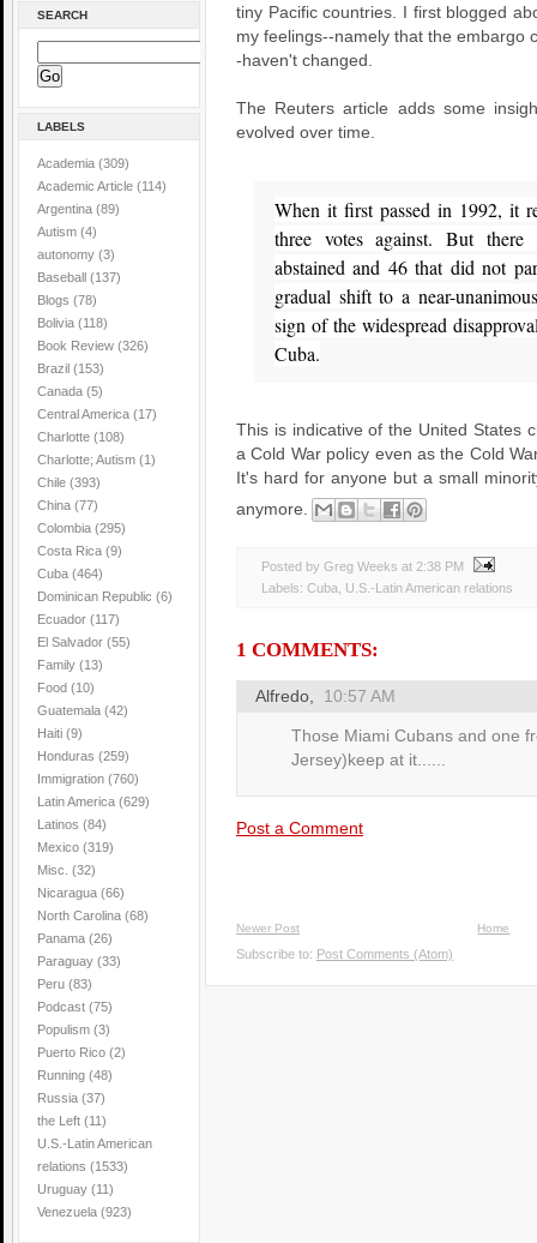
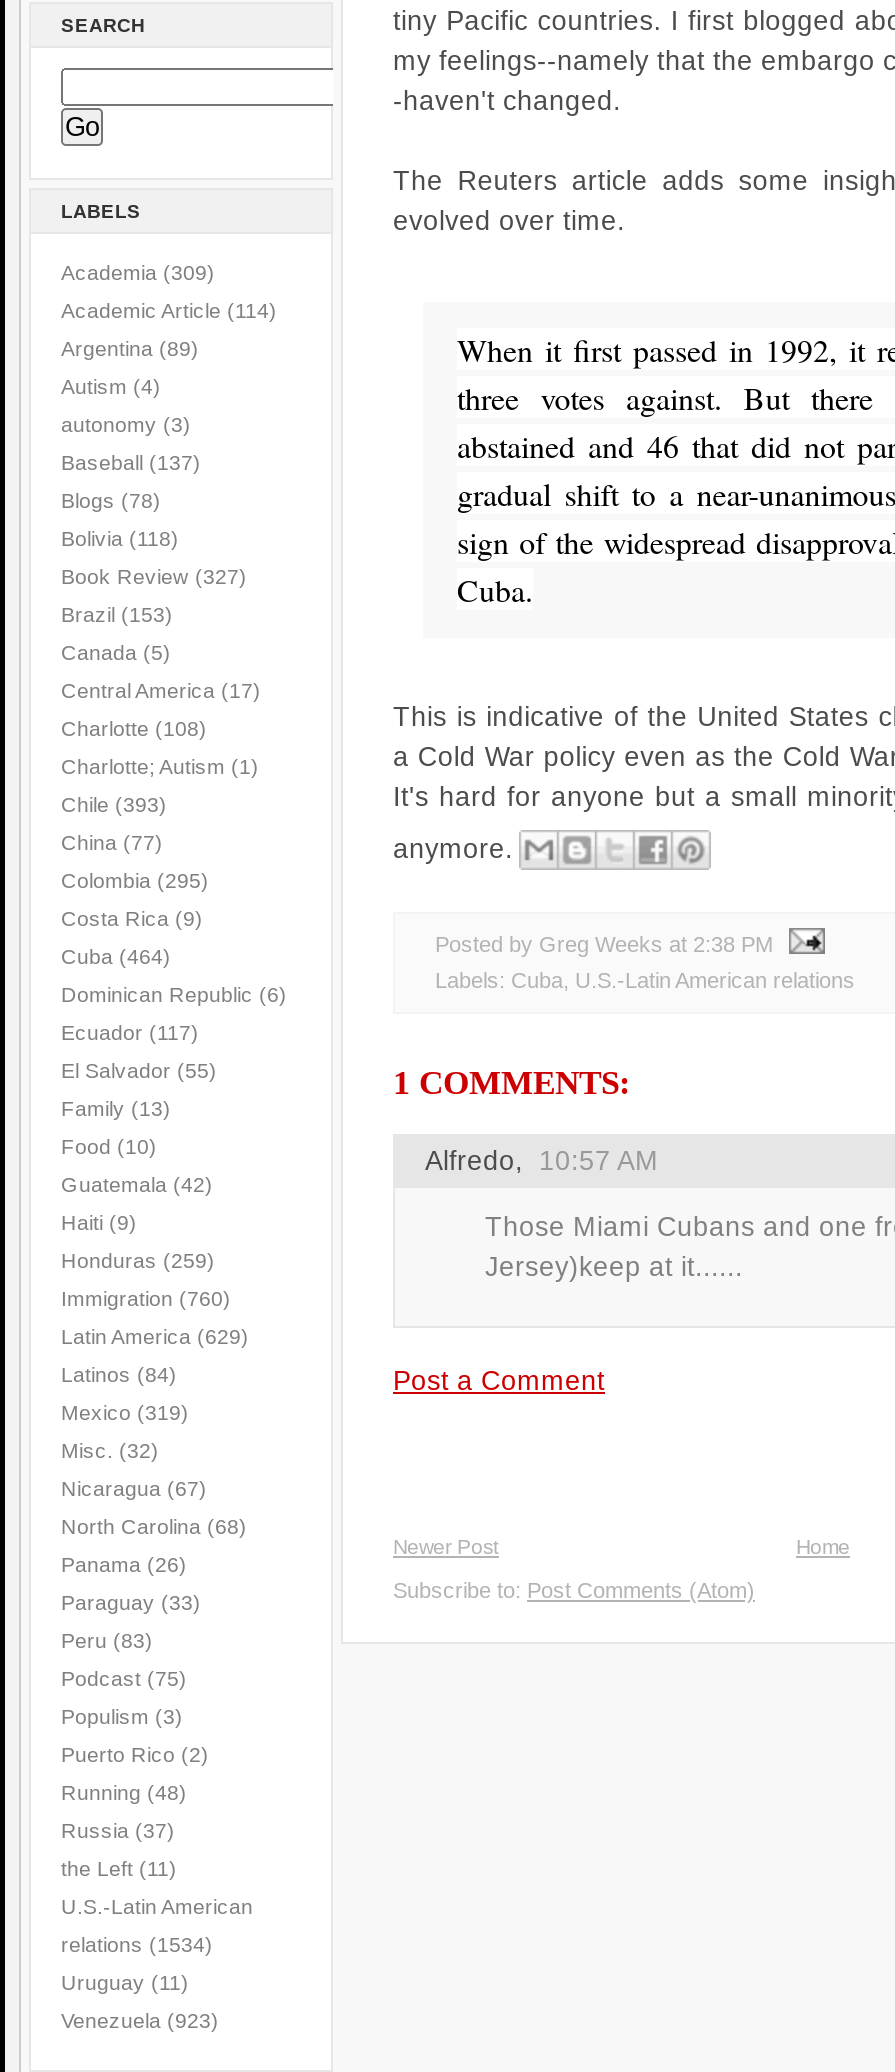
[37,338,149,353] Book Review (326) -> [61,564,247,588] Book Review (327)
[37,885,125,900] Nicaragua (66) -> [61,1476,207,1500] Nicaragua (67)
[37,1159,128,1173] relations (1533) -> [61,1932,213,1956] relations (1534)

